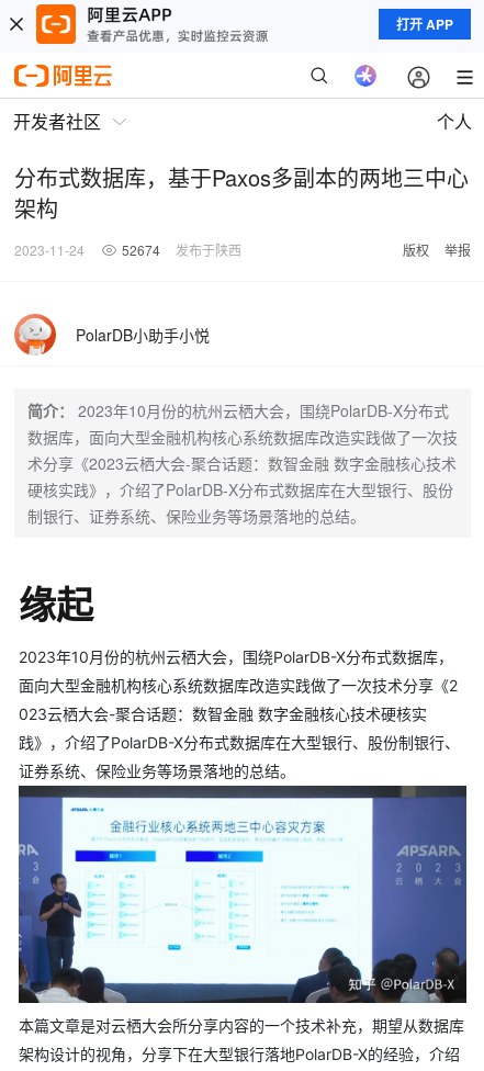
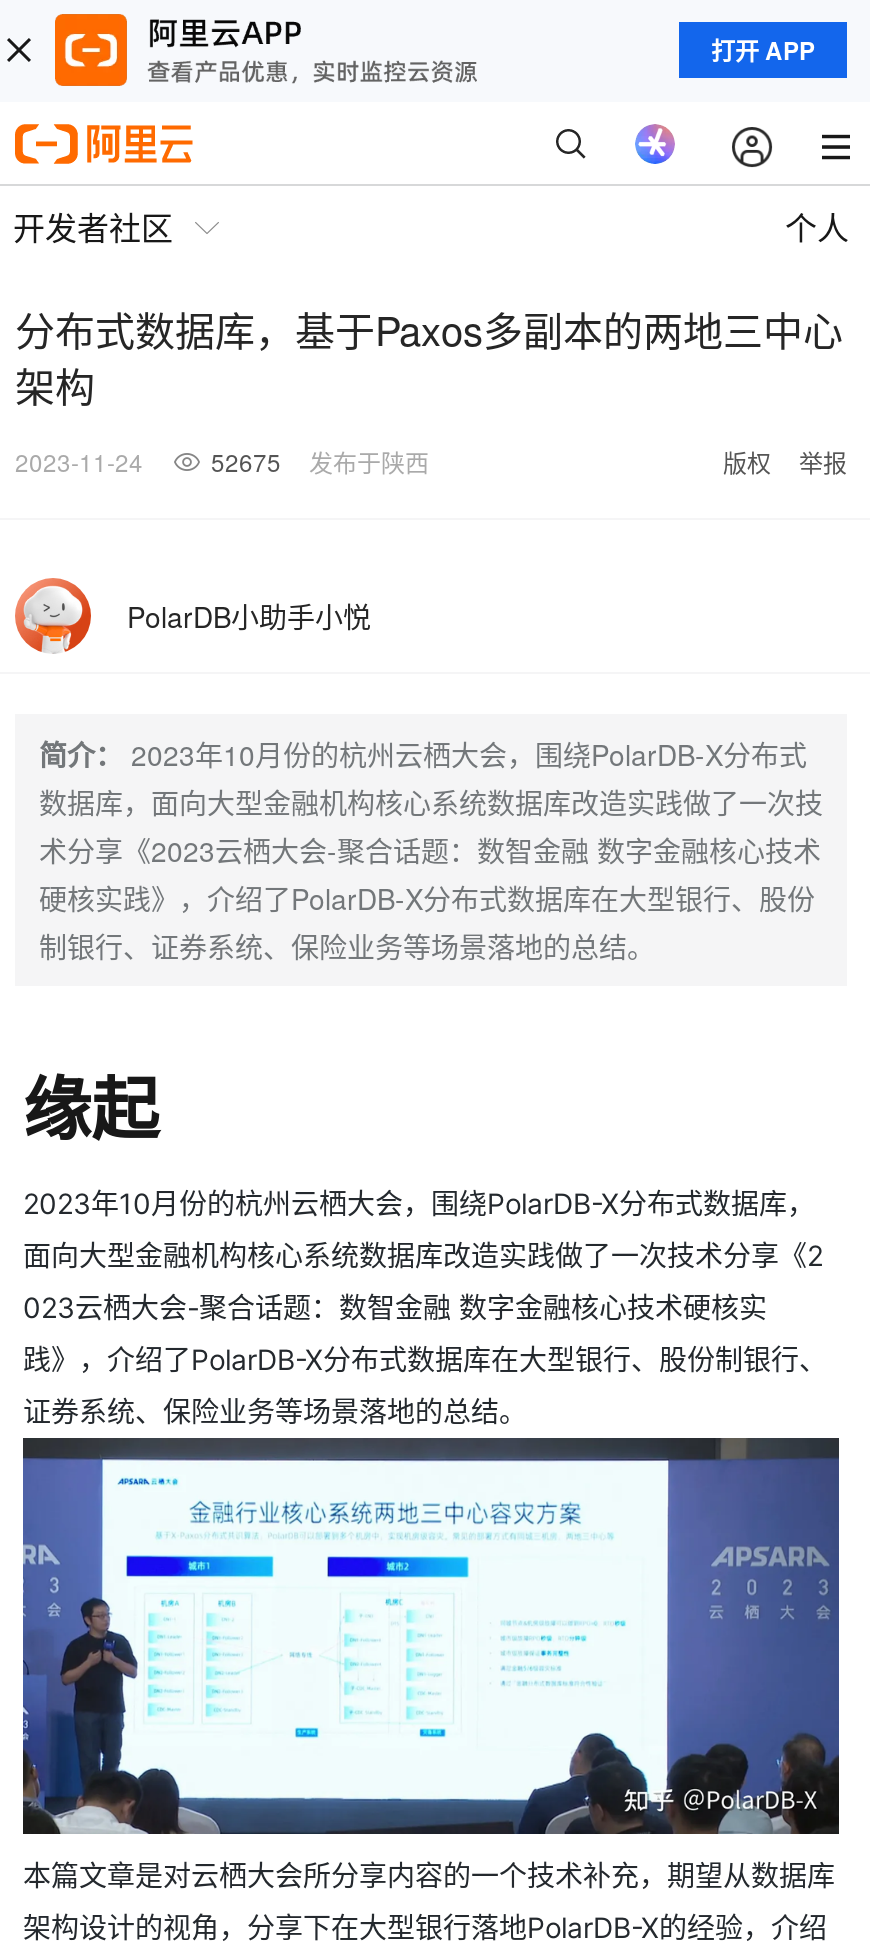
[14,240,241,259] 2023-11-24 52674 发布于陕西 -> [15,444,429,478] 2023-11-24 52675 发布于陕西

